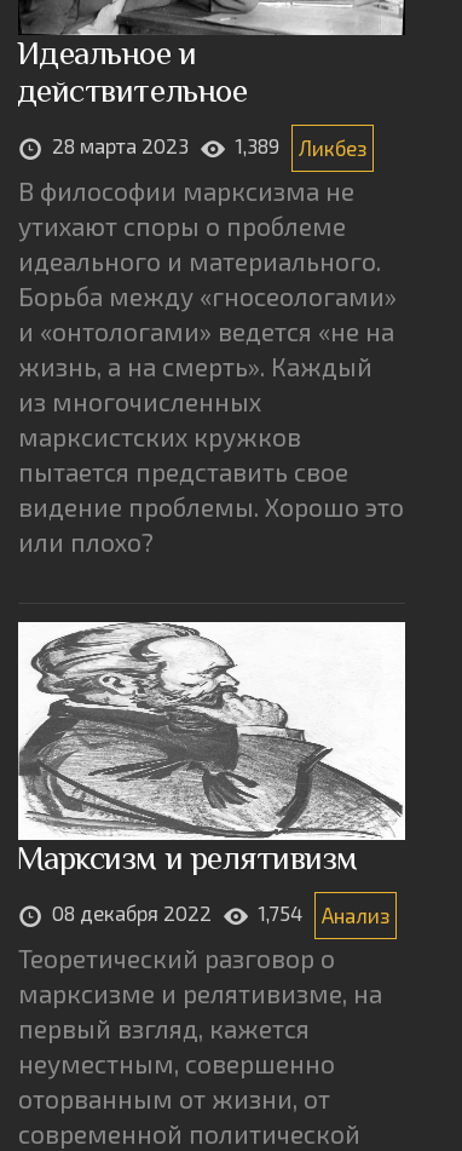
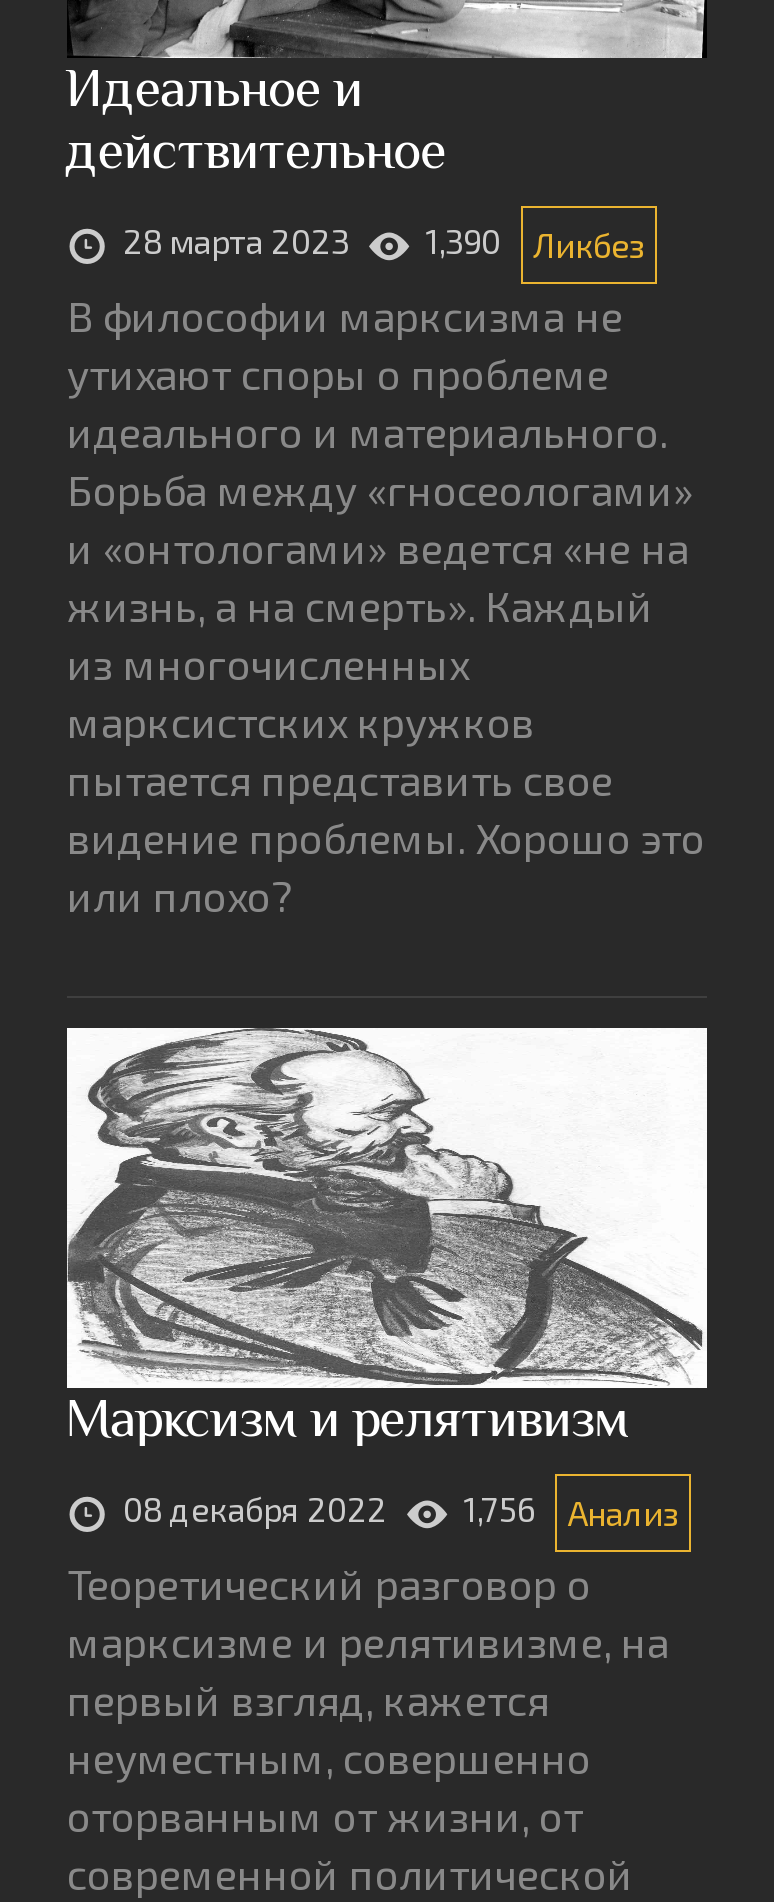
[52,133,366,159] 28 марта 2023 1,389 Ликбез -> [123,219,645,263] 28 марта 2023 1,390 Ликбез
[52,900,389,927] 08 декабря 2022 1,754 Анализ -> [123,1487,679,1531] 08 декабря 2022 1,756 Анализ

